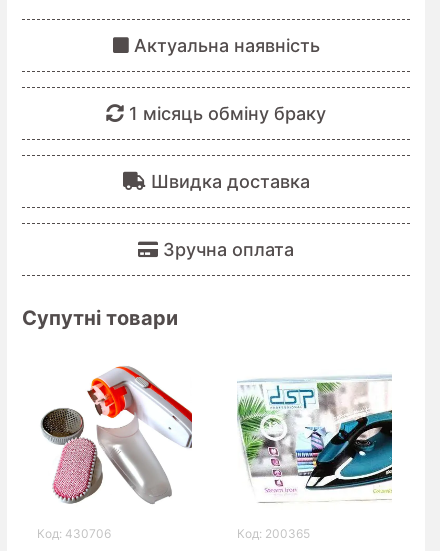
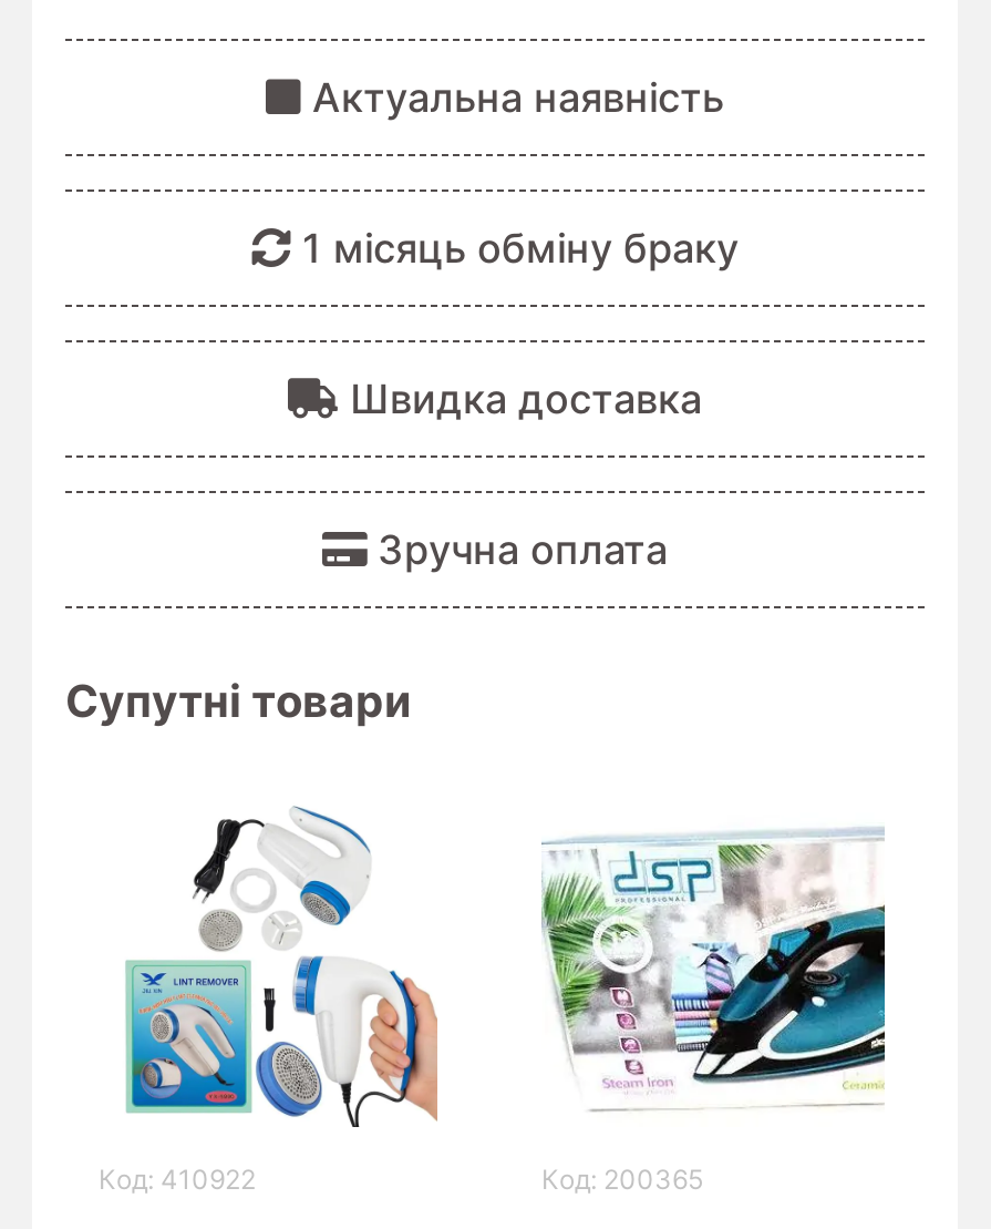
[37,365,193,541] [image] | Код: 430706 -> [99,808,442,1195] [image] | Код: 410922

